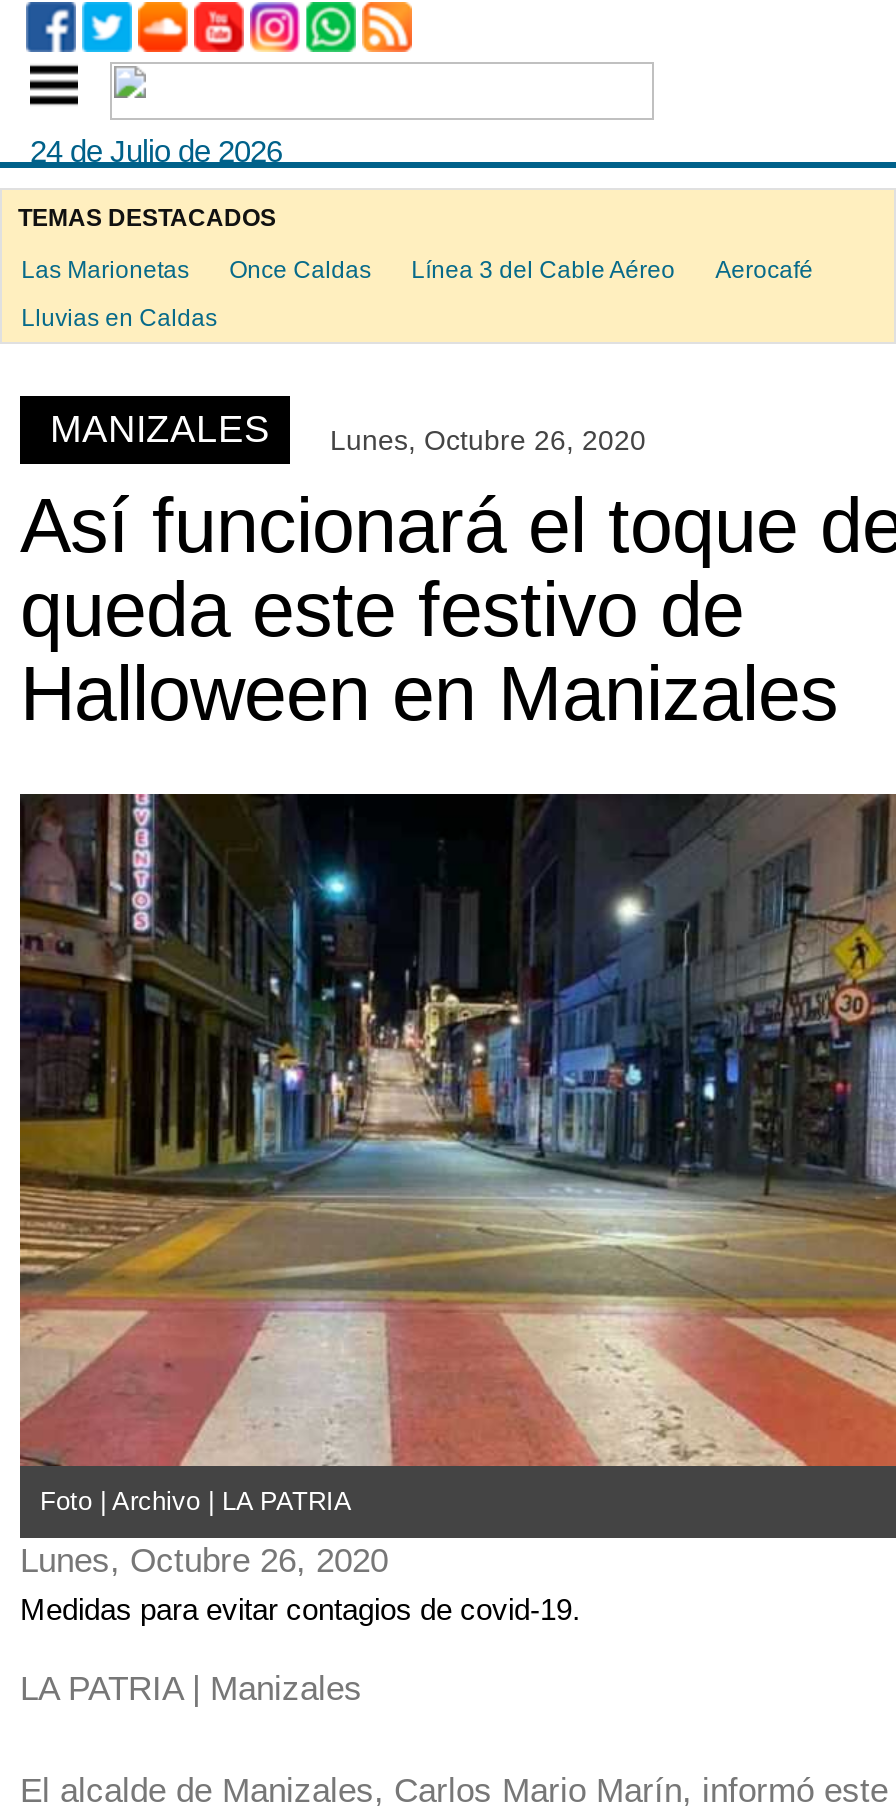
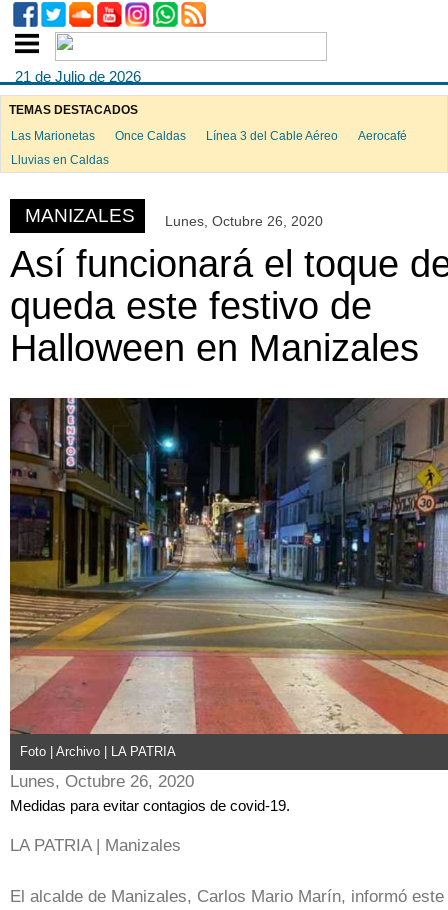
[30,134,282,168] 24 de Julio de 2026 -> [15,68,141,85] 21 de Julio de 2026

